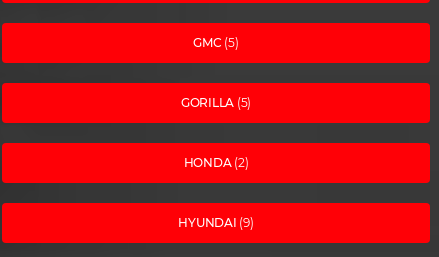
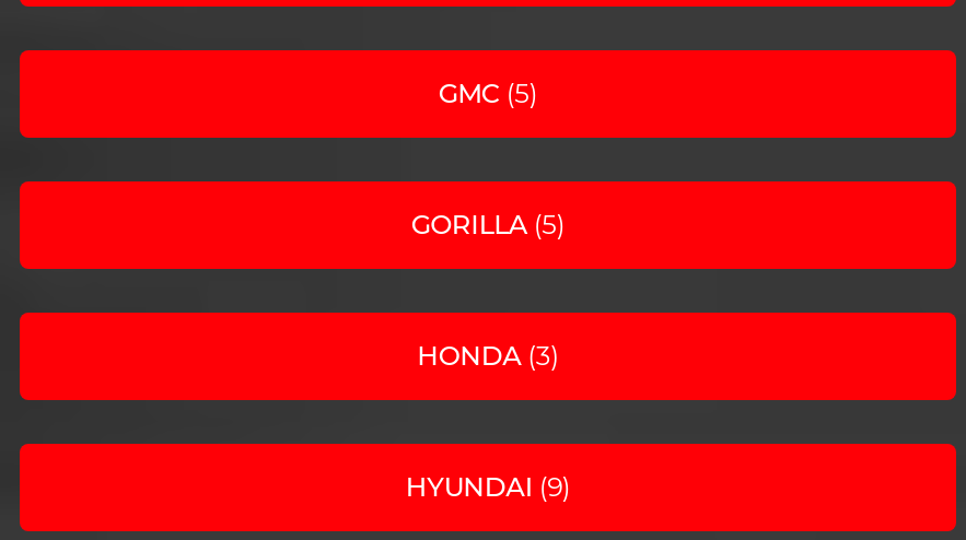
[184,155,248,170] HONDA (2) -> [417,339,559,372] HONDA (3)

